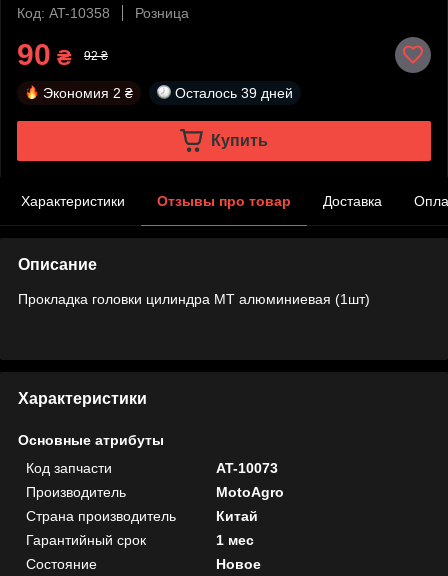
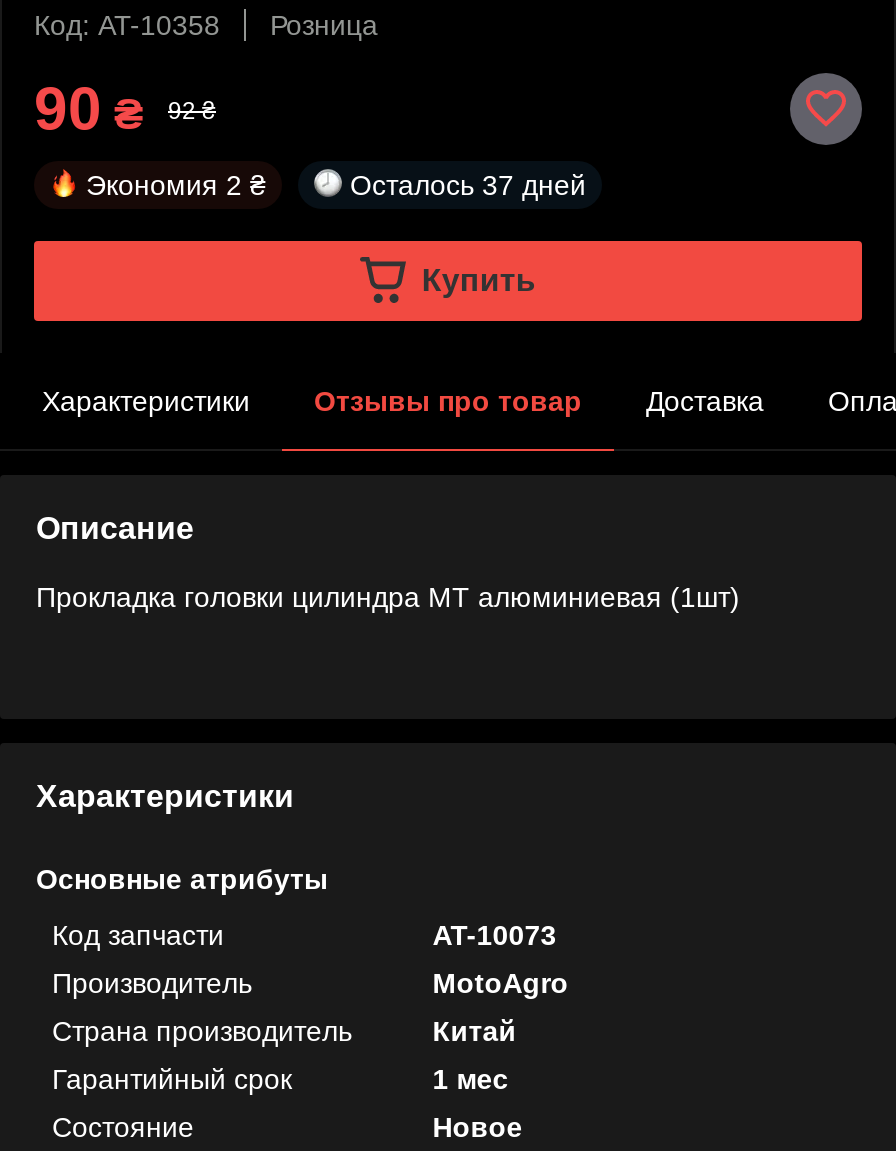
[175,85,293,101] Осталось 39 дней -> [350,169,586,201] Осталось 37 дней

